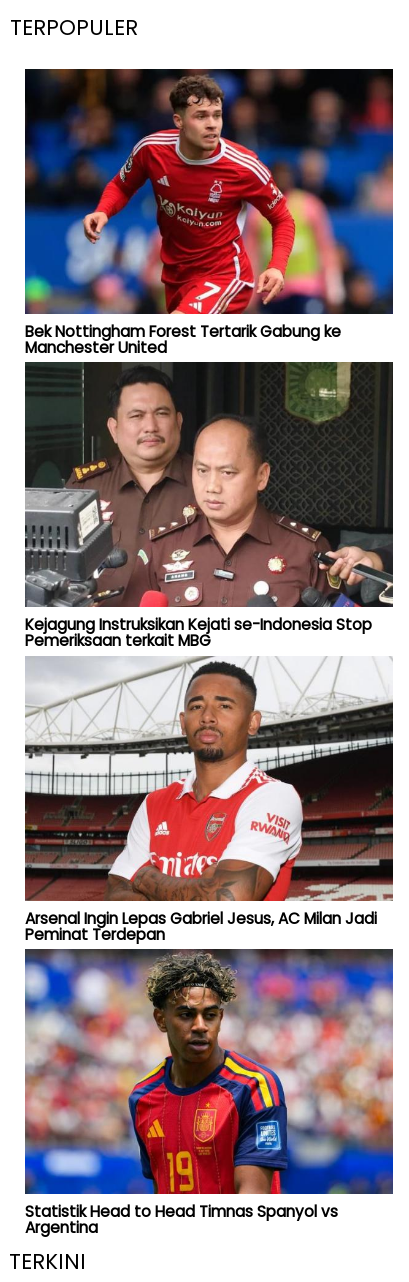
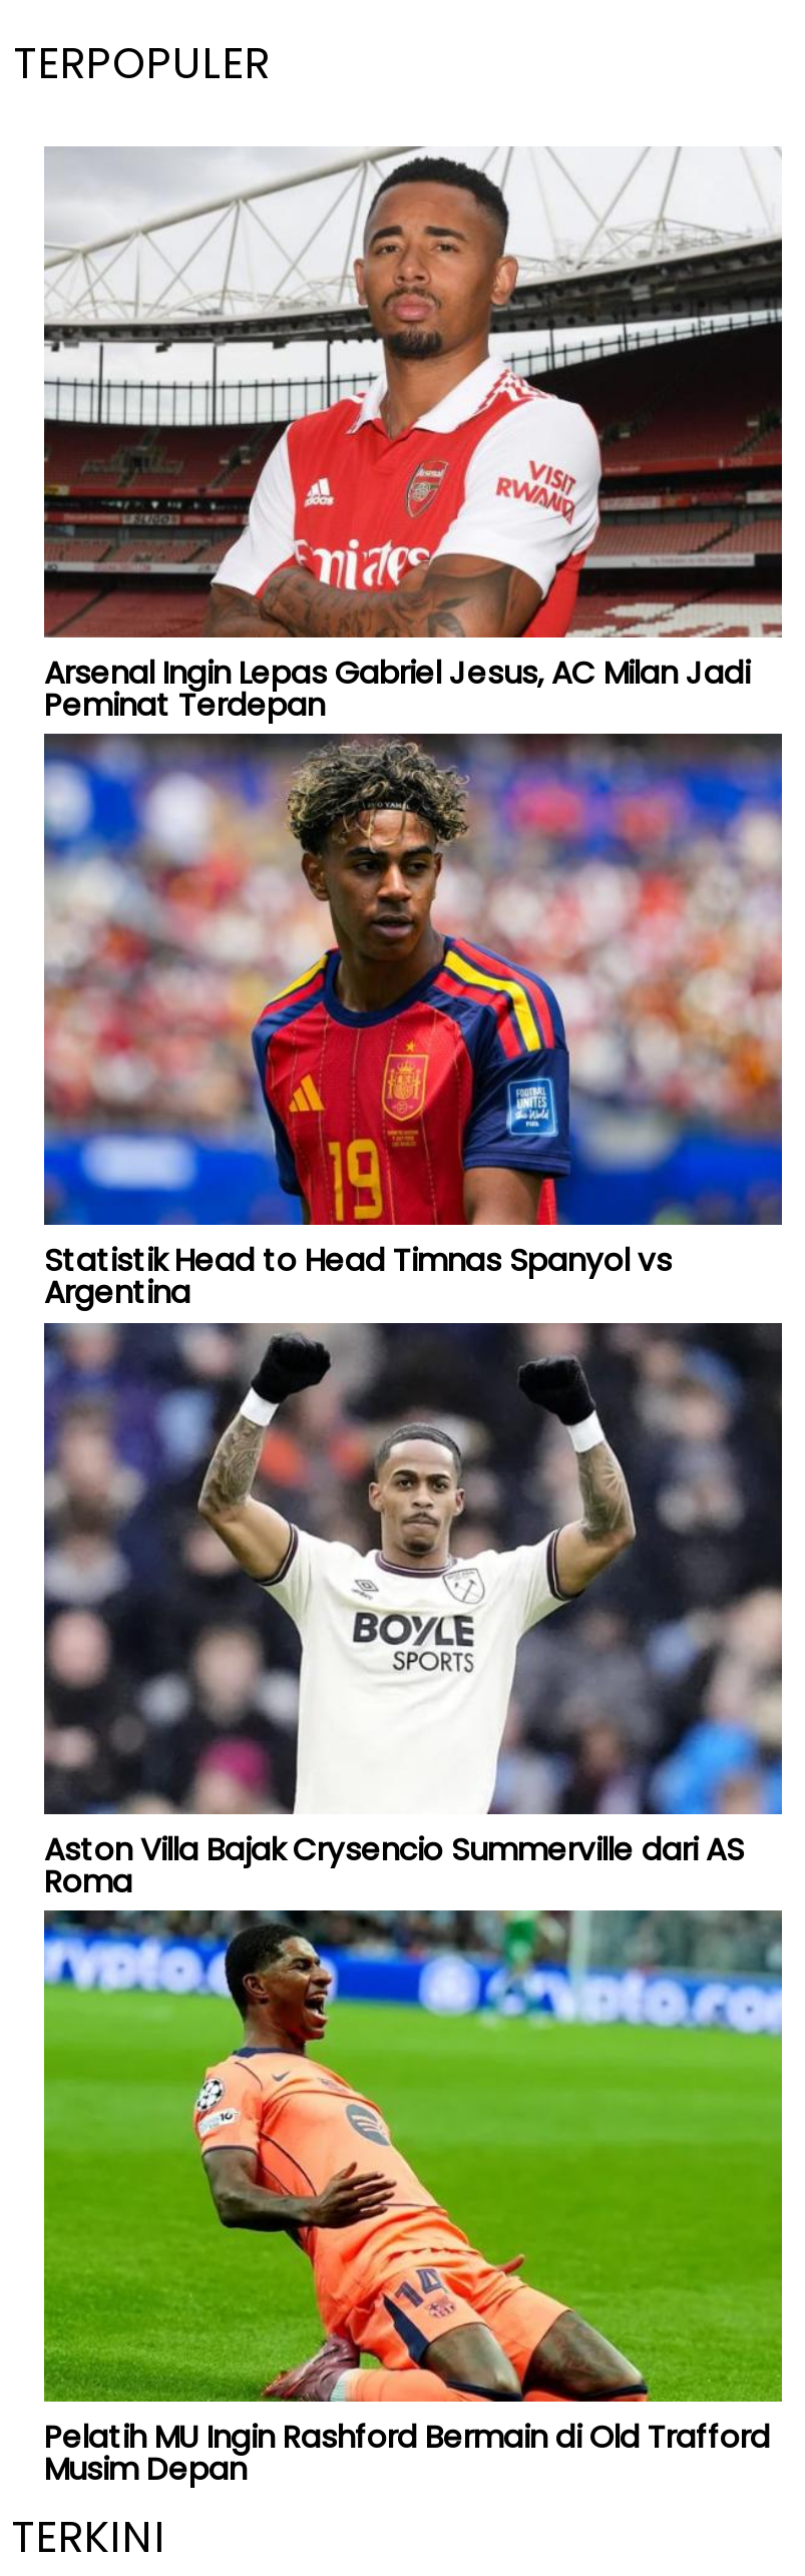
[24,68,394,358] [image] | Bek Nottingham Forest Tertarik Gabung ke | Manchester United -> none
[24,362,394,651] [image] | Kejagung Instruksikan Kejati se-Indonesia Stop | Pemeriksaan terkait MBG -> none
moved [23,654,395,1238] -> [40,142,786,1314]: [image] | Arsenal Ingin Lepas Gabriel Jesus, AC Milan Jadi | Peminat Terdepan | Statistik Head to Head Timnas Spanyol vs | Argentina
none -> [42,1321,784,1902] [image] | Aston Villa Bajak Crysencio Summerville dari AS | Roma
none -> [42,1908,784,2491] [image] | Pelatih MU Ingin Rashford Bermain di Old Trafford | Musim Depan

